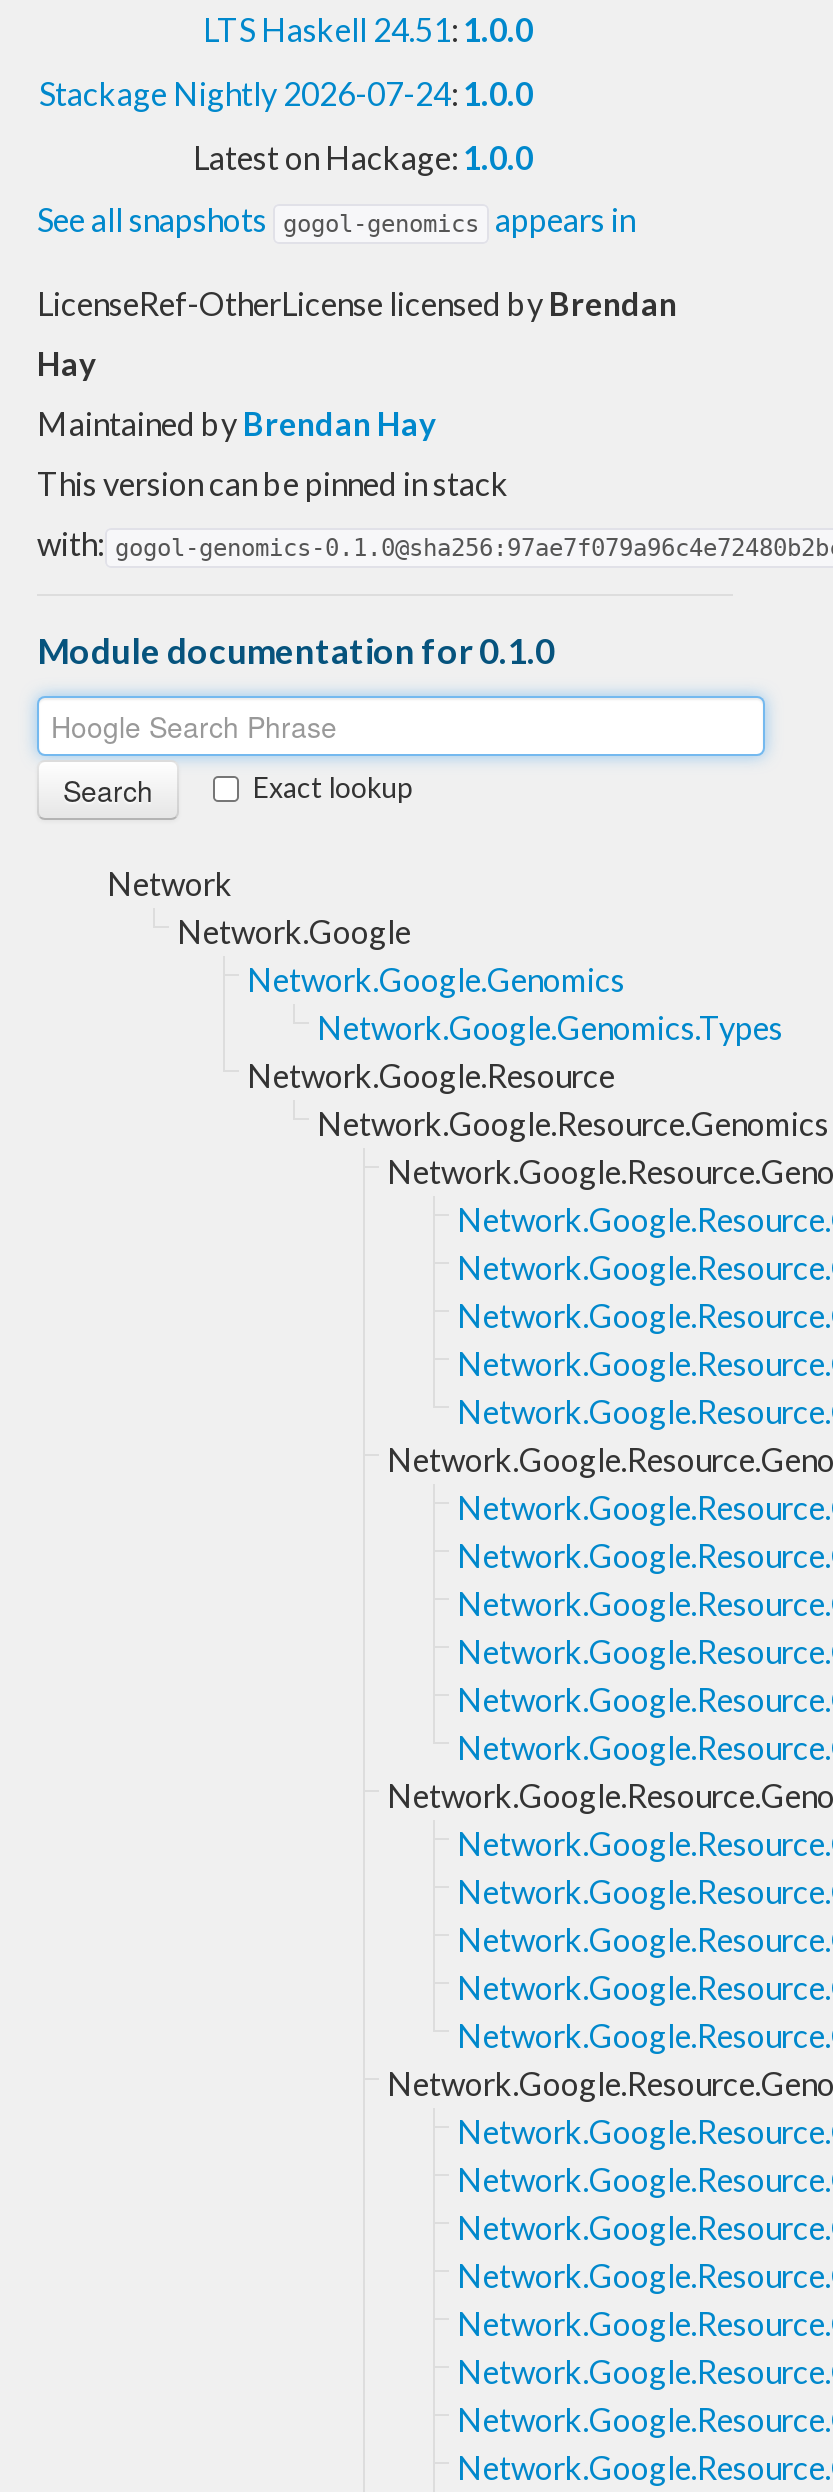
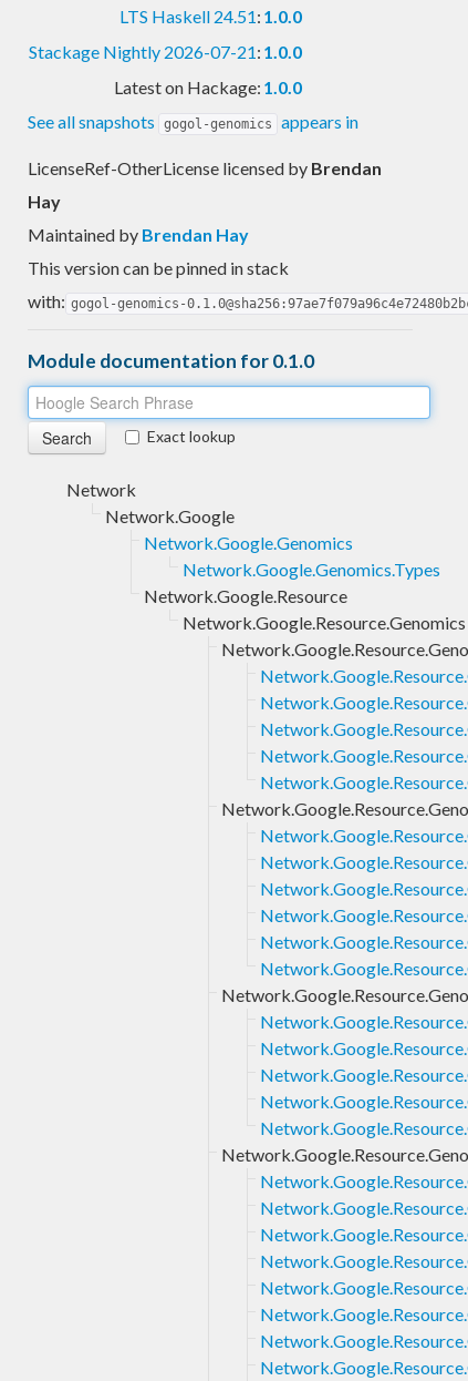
[39,74,533,112] Stackage Nightly 2026-07-24: 1.0.0 -> [29,41,302,62] Stackage Nightly 2026-07-21: 1.0.0

